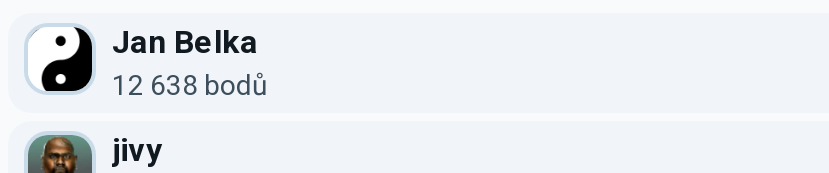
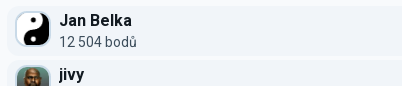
[112,69,268,101] 12 638 bodů -> [59,34,137,50] 12 504 bodů

